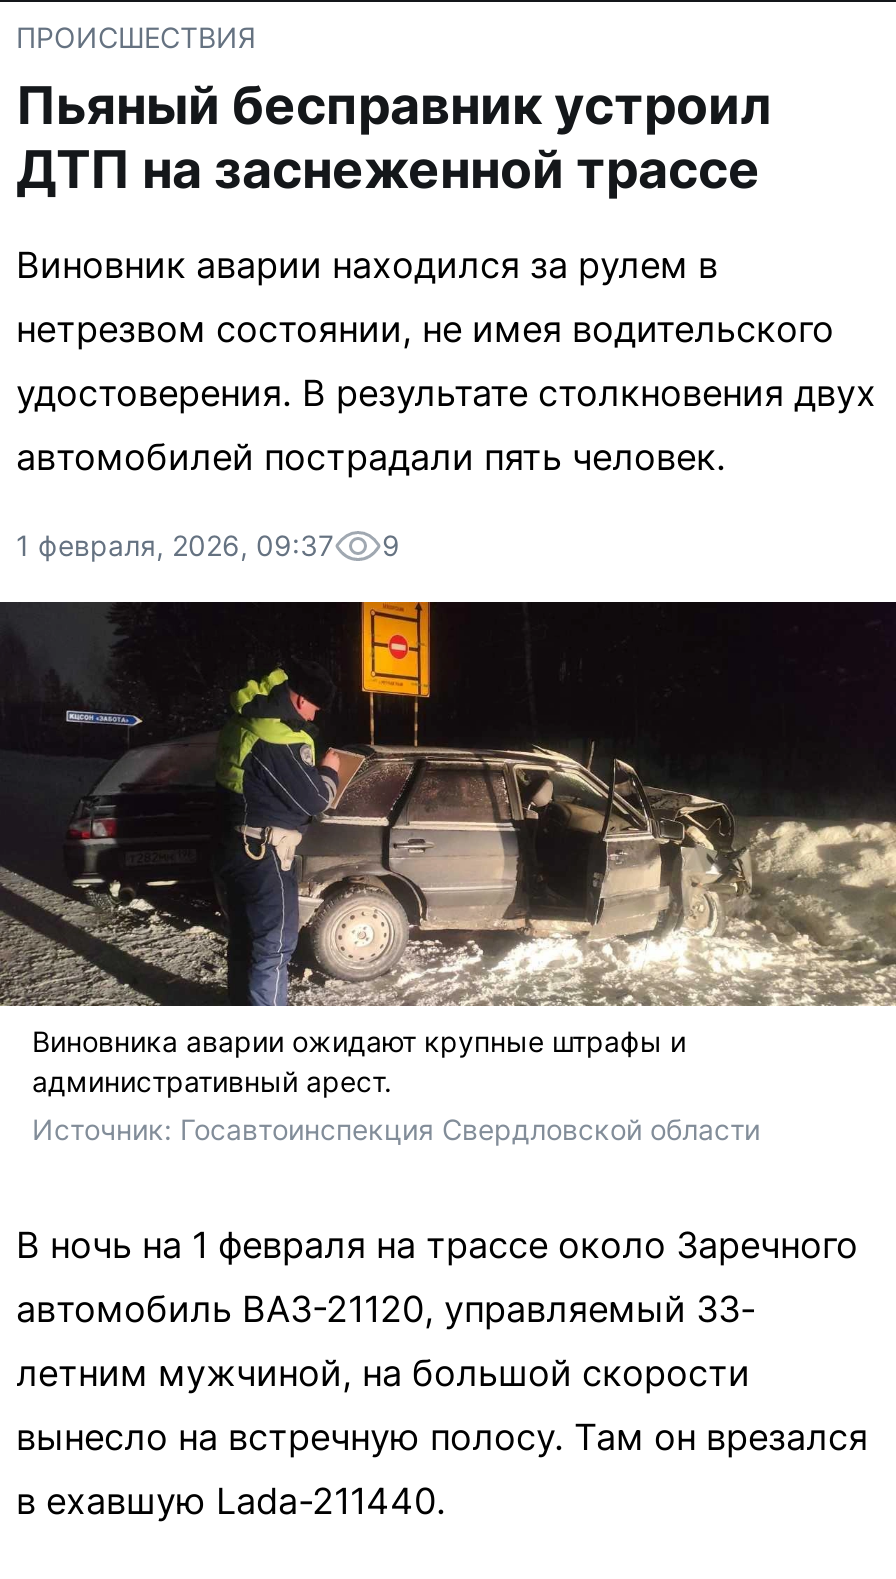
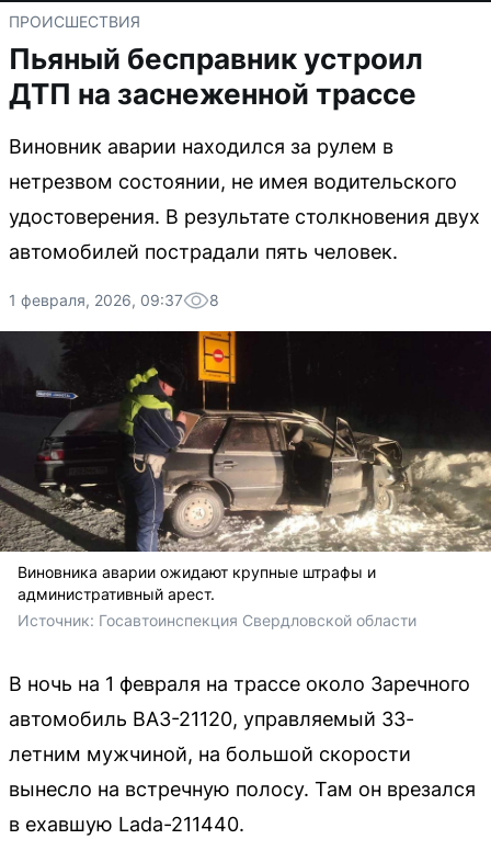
[16,528,400,562] 1 февраля, 2026, 09:37 9 -> [9,291,219,309] 1 февраля, 2026, 09:37 8

